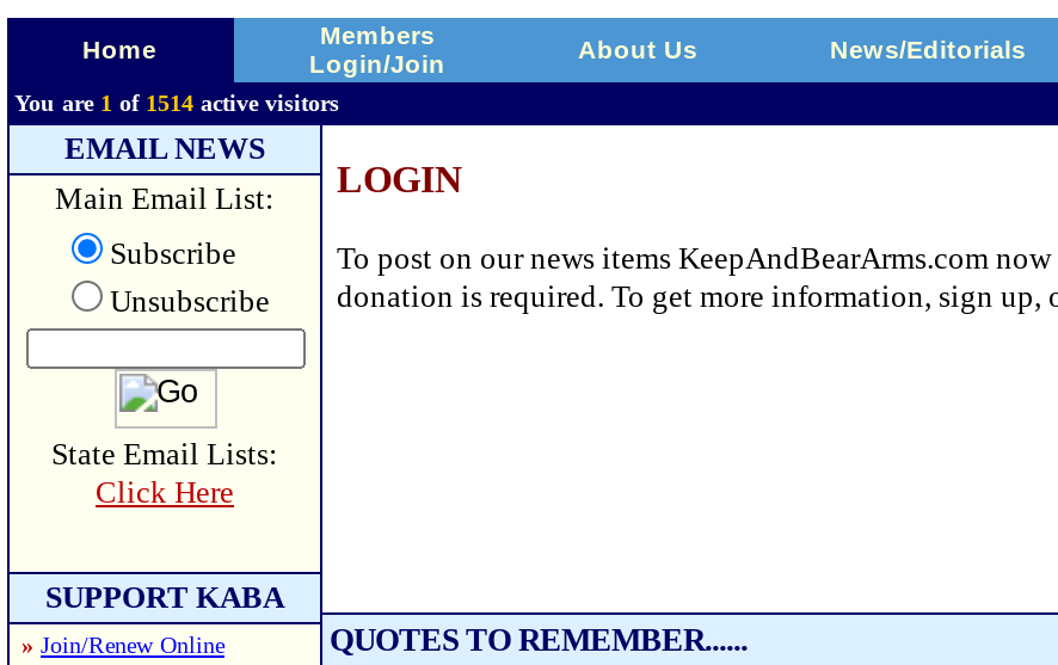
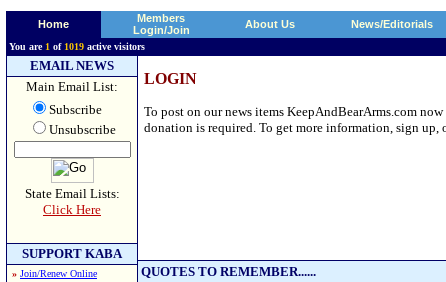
[14,90,339,116] You are 1 of 1514 active visitors -> [9,41,145,52] You are 1 of 1019 active visitors

